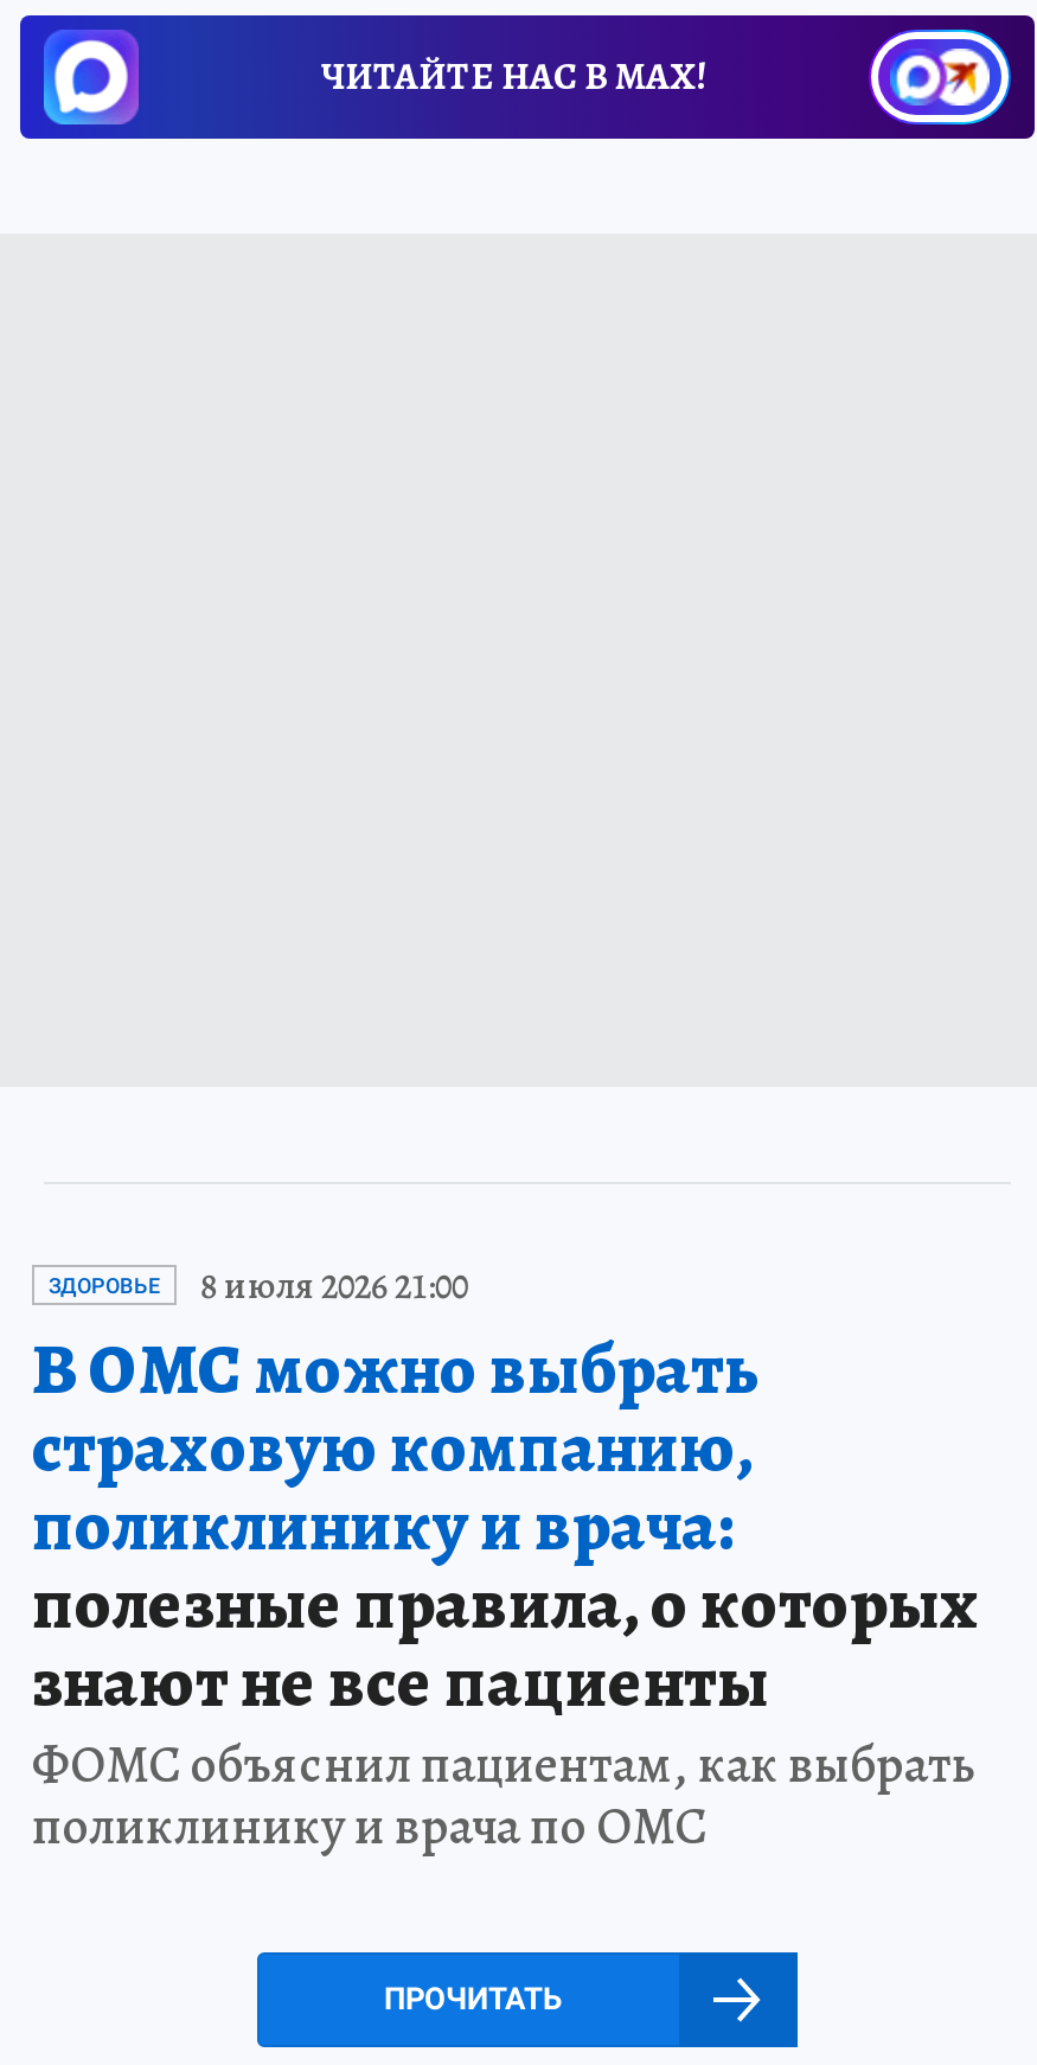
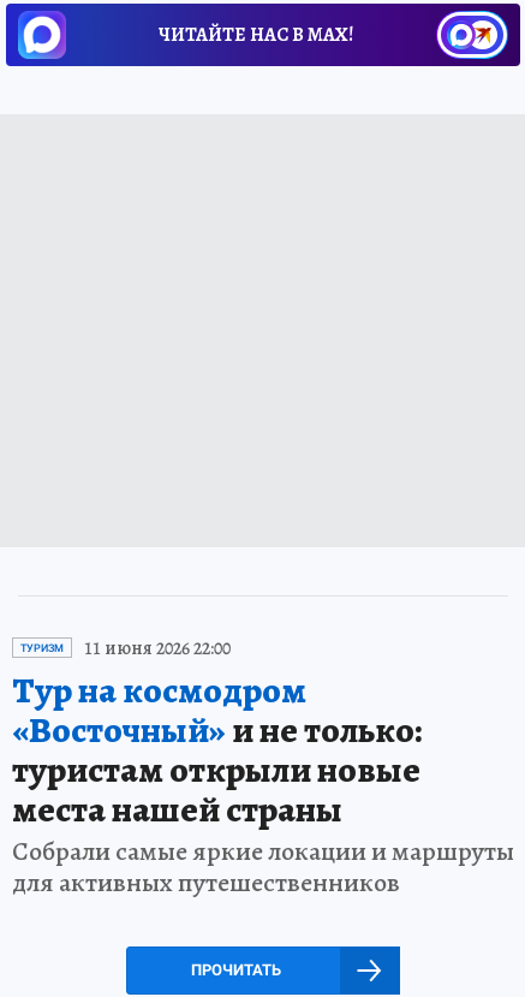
[32,1259,980,1861] ЗДОРОВЬЕ | 8 июля 2026 21:00 | В ОМС можно выбрать | страховую компанию, | поликлинику и врача: | полезные правила, о которых | знают не все пациенты | ФОМС объяснил пациентам, как выбрать | поликлинику и врача по ОМС -> [12,635,514,900] ТУРИЗМ | 11 июня 2026 22:00 | Тур на космодром | «Восточный»и не только: | туристам открыли новые | места нашей страны | Собрали самые яркие локации и маршруты | для активных путешественников

